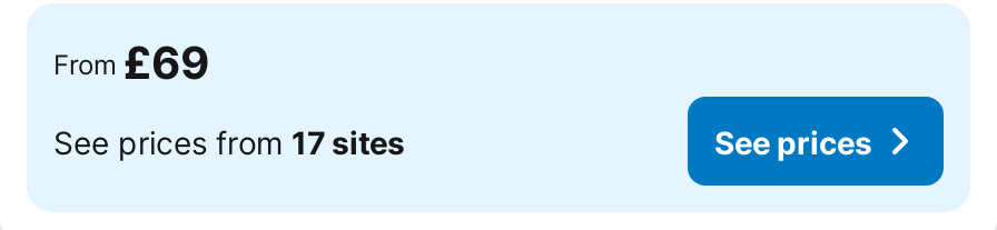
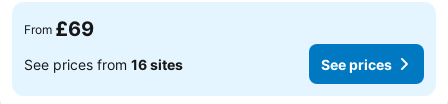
[53,122,405,160] See prices from 17 sites -> [24,55,183,72] See prices from 16 sites

